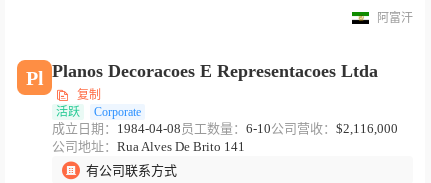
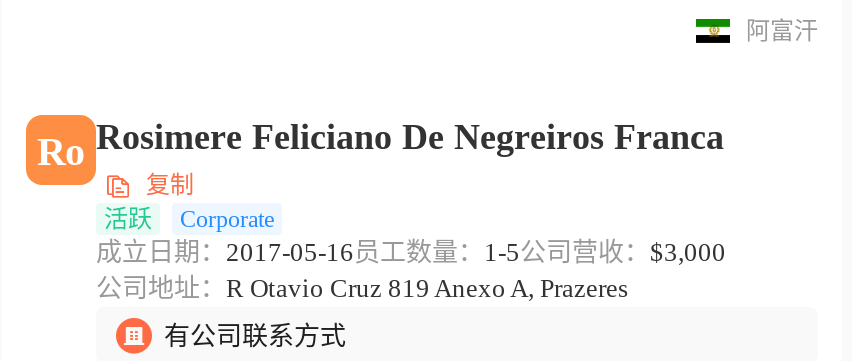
[25,61,383,89] Pl Planos Decoracoes E Representacoes Ltda -> [37,117,734,172] Ro Rosimere Feliciano De Negreiros Franca
[52,121,398,154] 成立日期：1984-04-08员工数量：6-10公司营收：$2,116,000 | 公司地址：Rua Alves De Brito 141 -> [96,237,726,303] 成立日期：2017-05-16员工数量：1-5公司营收：$3,000 | 公司地址：R Otavio Cruz 819 Anexo A, Prazeres

